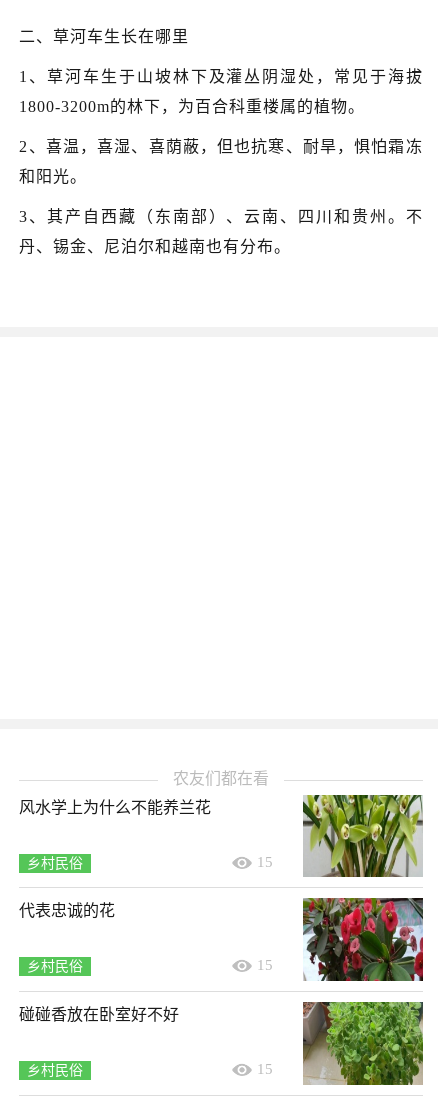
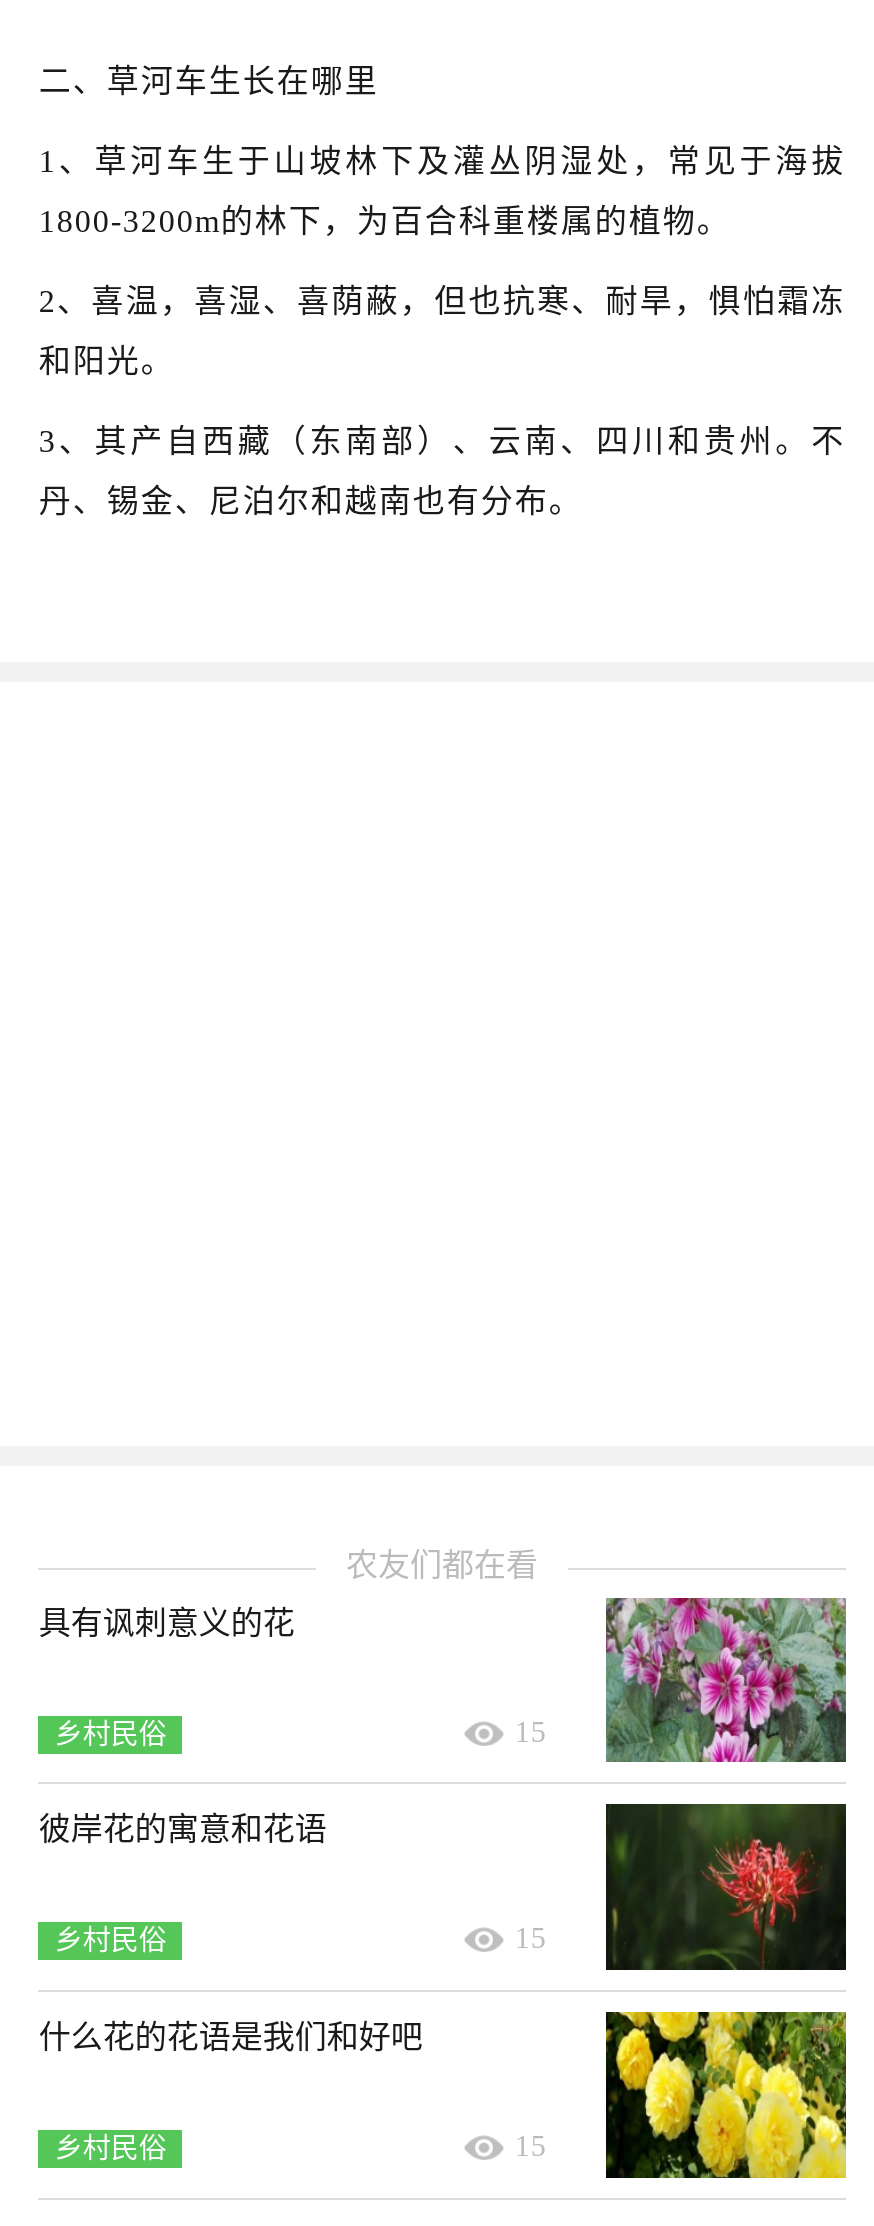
[19,799,211,816] 风水学上为什么不能养兰花 -> [39,1605,295,1639] 具有讽刺意义的花
[303,794,423,878] [image] -> [606,1596,848,1764] [image]
[19,902,115,919] 代表忠诚的花 -> [39,1813,327,1847] 彼岸花的寓意和花语
[302,897,424,982] [image] -> [604,1802,848,1972] [image]
[19,1006,179,1023] 碰碰香放在卧室好不好 -> [39,2021,423,2055] 什么花的花语是我们和好吧
[302,1001,424,1086] [image] -> [604,2010,848,2180] [image]

